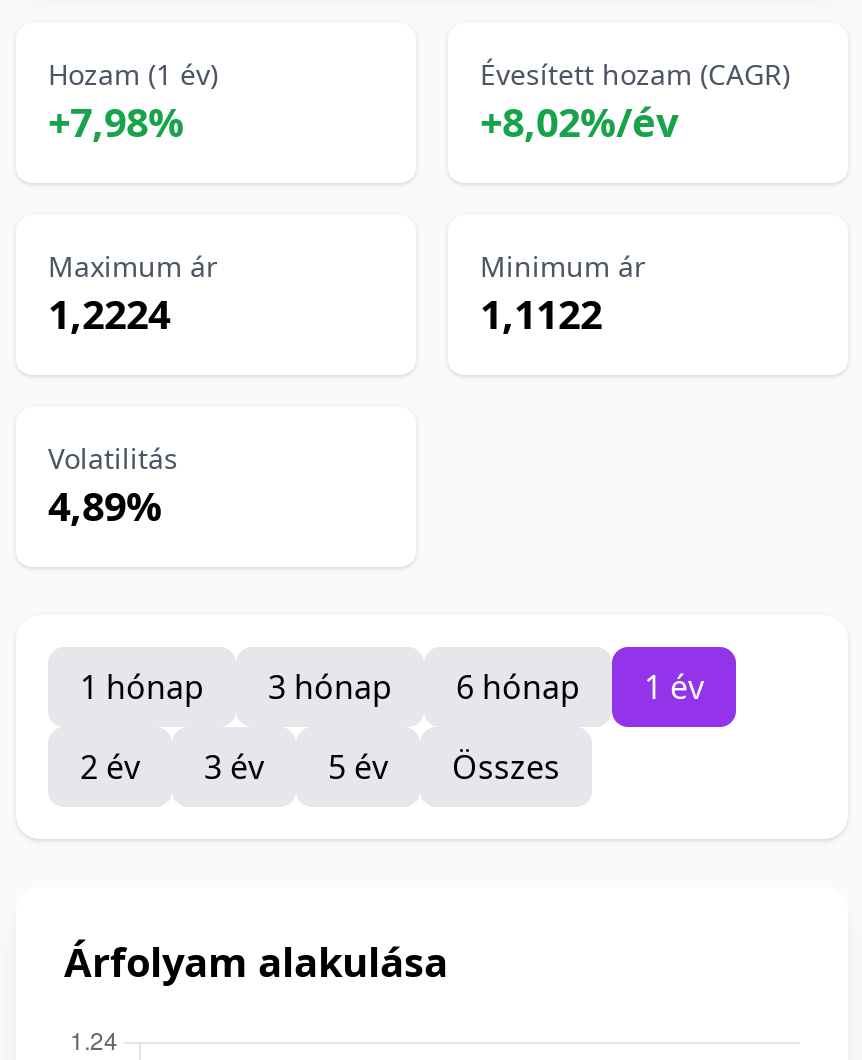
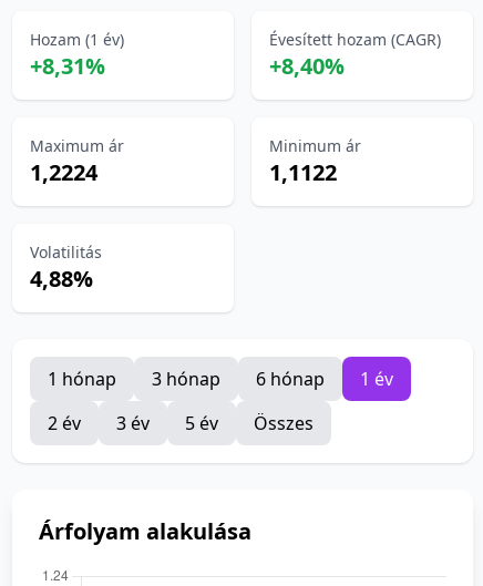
[48,95,184,149] +7,98% -> [30,51,105,81] +8,31%
[480,95,678,149] +8,02%/év -> [269,51,345,81] +8,40%
[48,479,162,533] 4,89% -> [30,264,93,294] 4,88%

